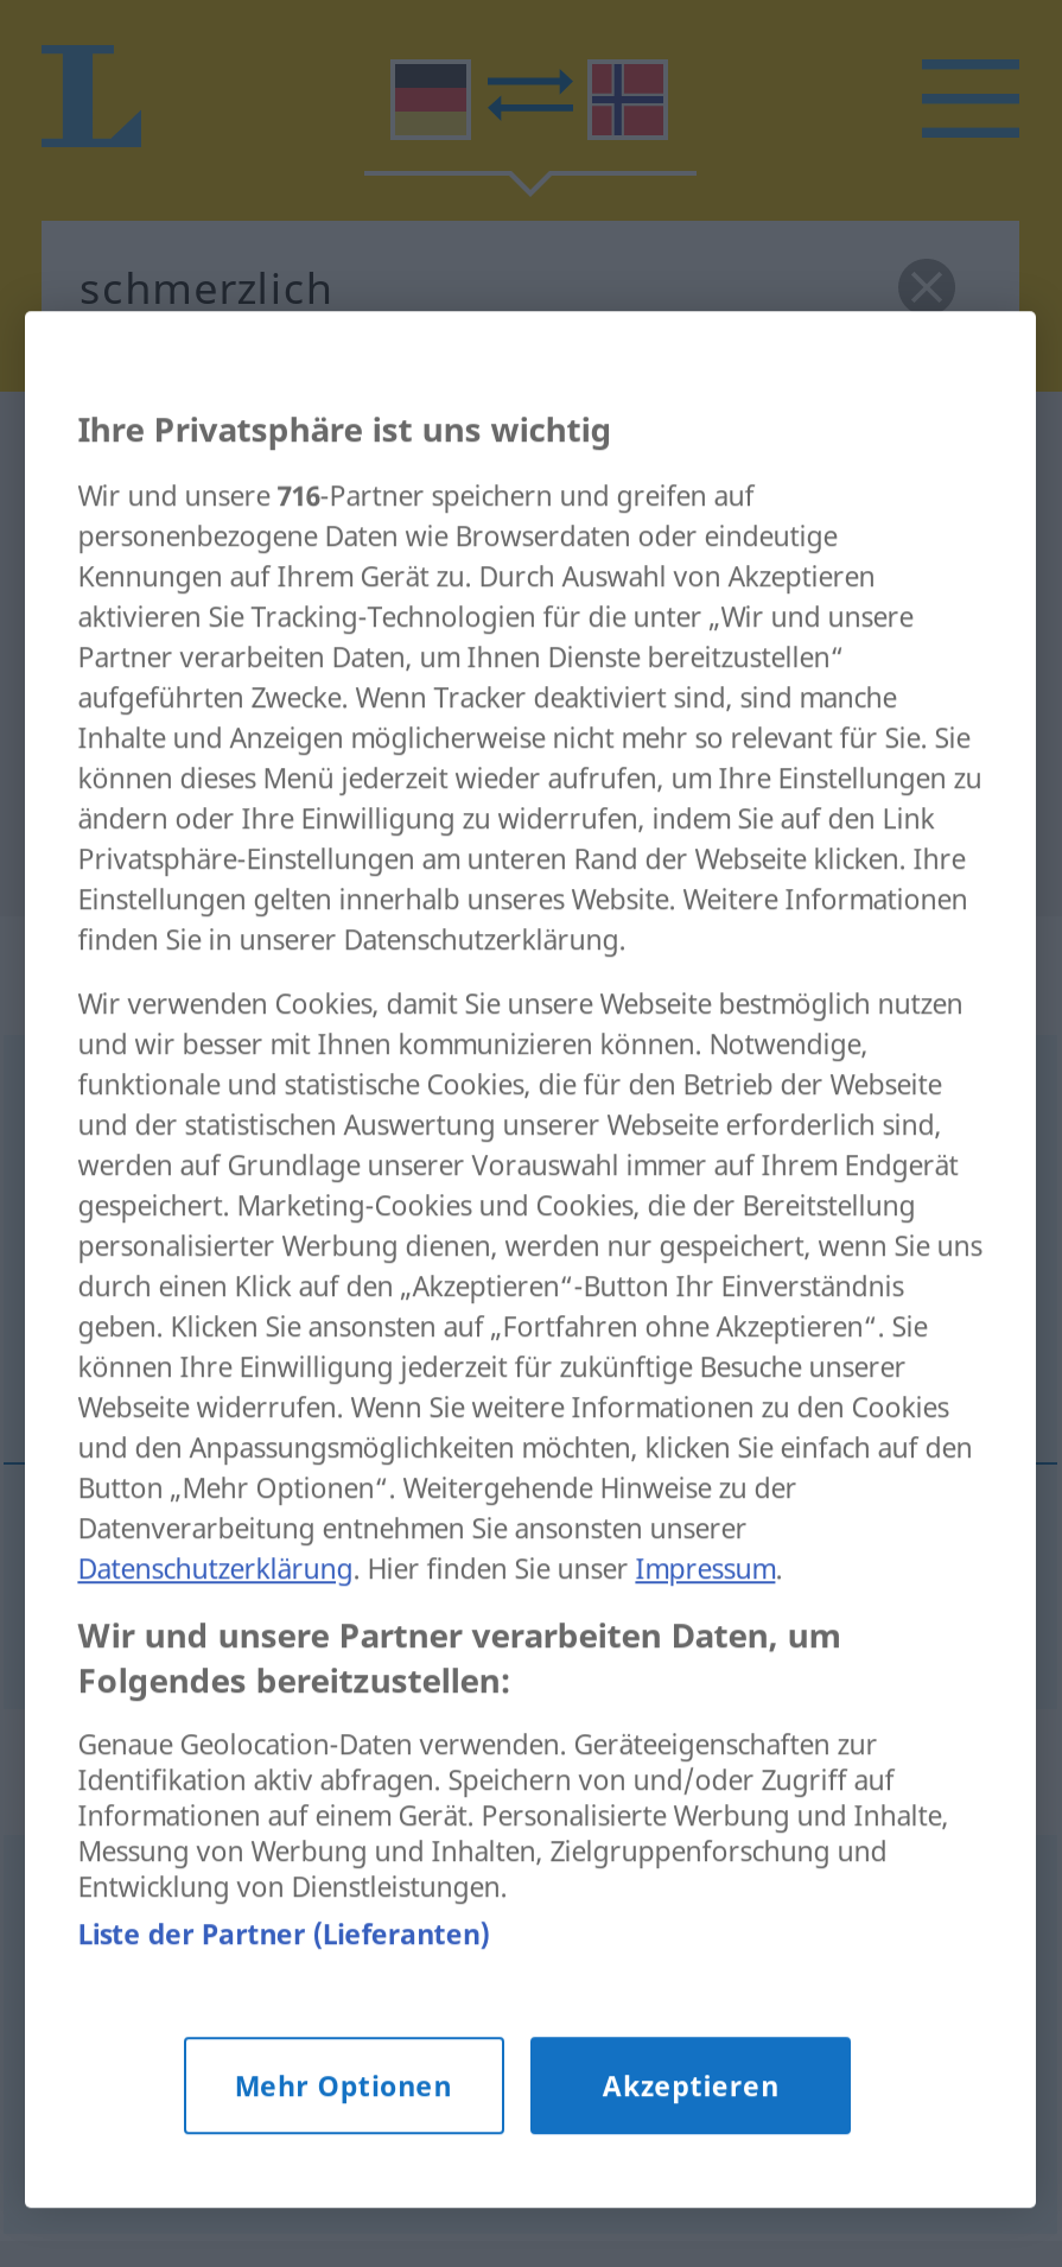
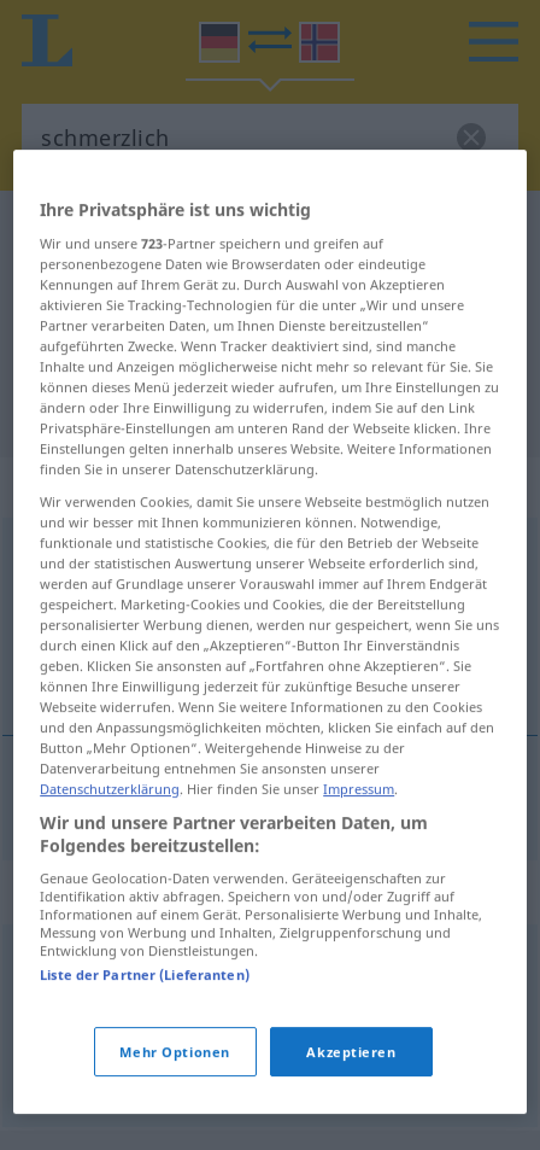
[78,477,754,513] Wir und unsere 716-Partner speichern und greifen auf -> [40,234,384,252] Wir und unsere 723-Partner speichern und greifen auf

